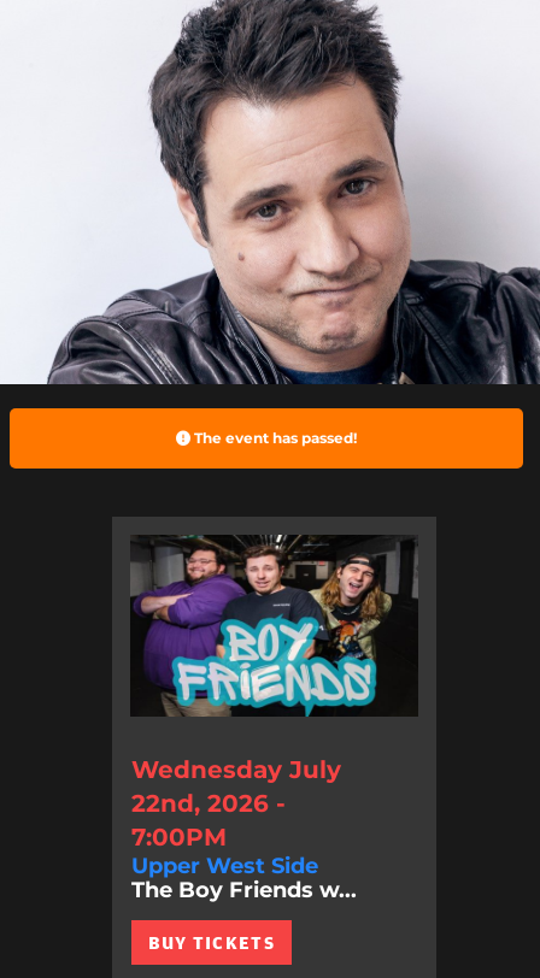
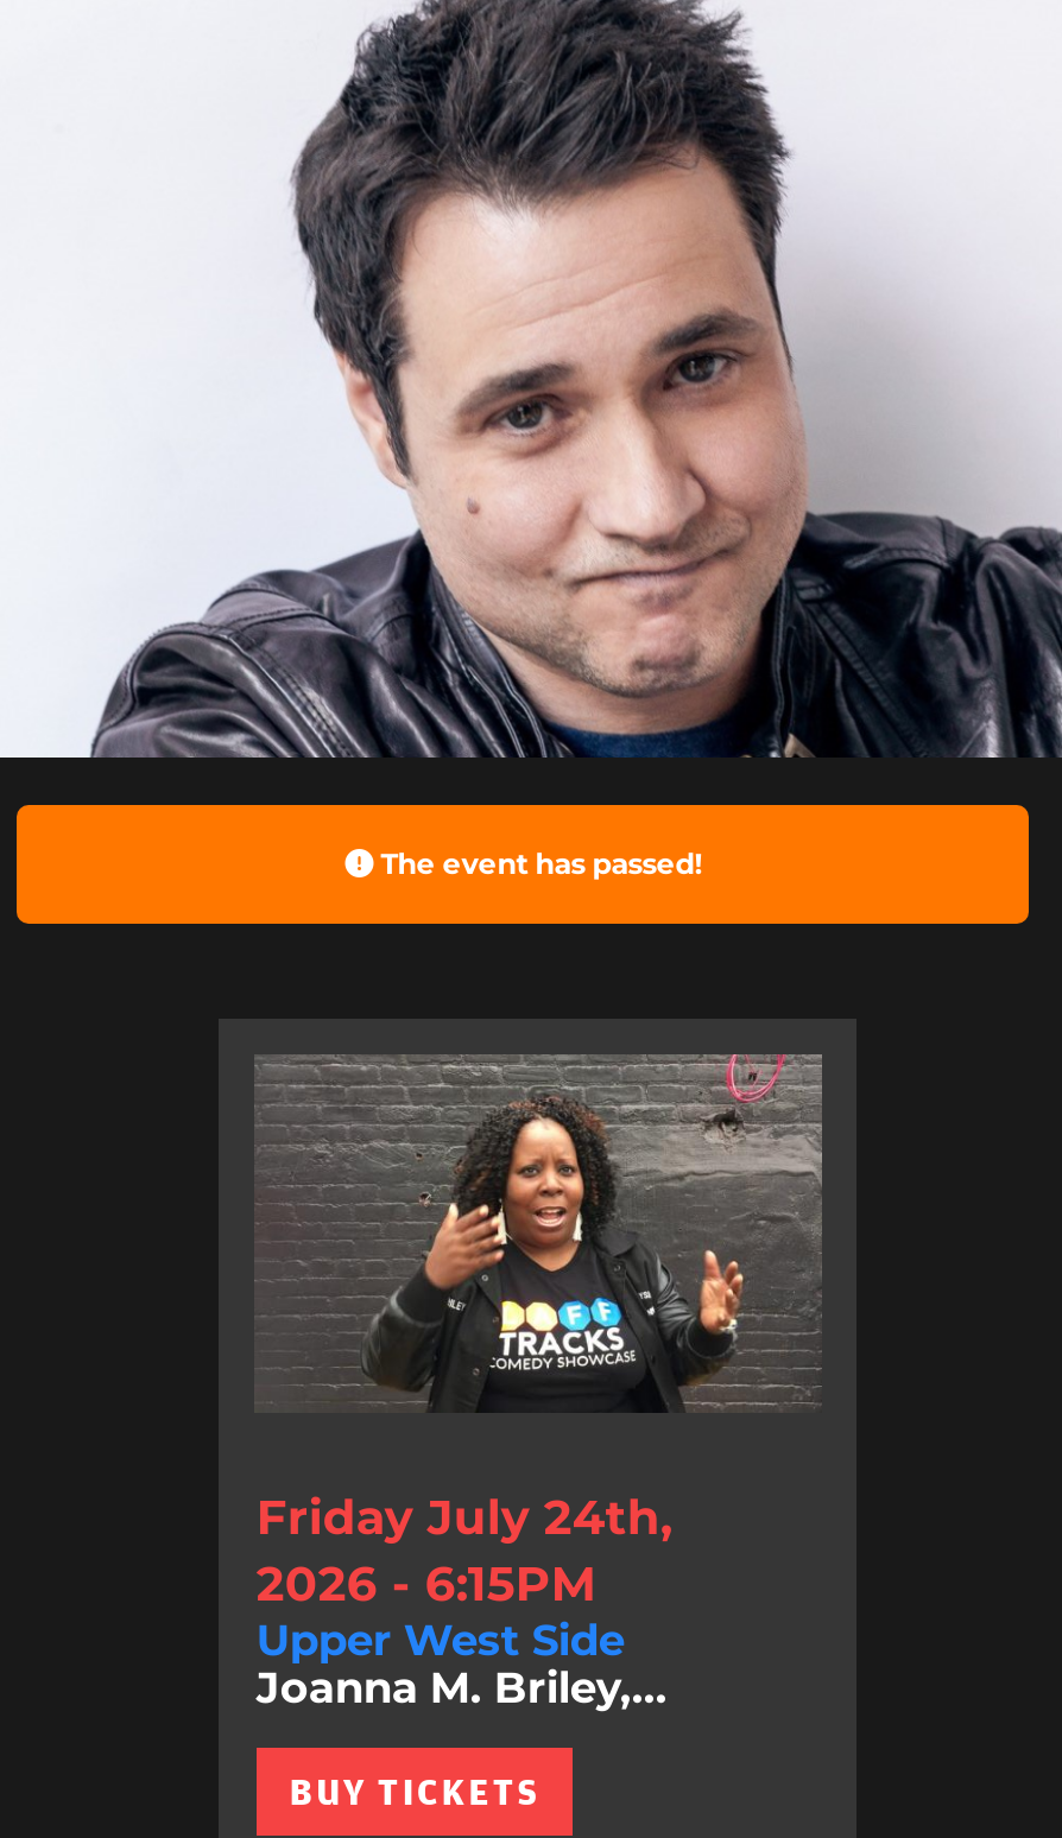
[130,535,418,852] [image] | Wednesday July | 22nd, 2026 - | 7:00PM -> [254,1052,822,1614] [image] | Friday July 24th, | 2026 - 6:15PM
[131,877,357,904] The Boy Friends w... -> [256,1663,667,1716] Joanna M. Briley,...

